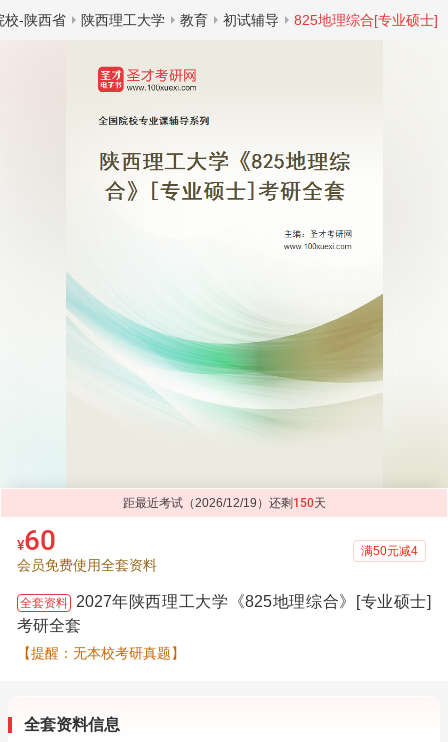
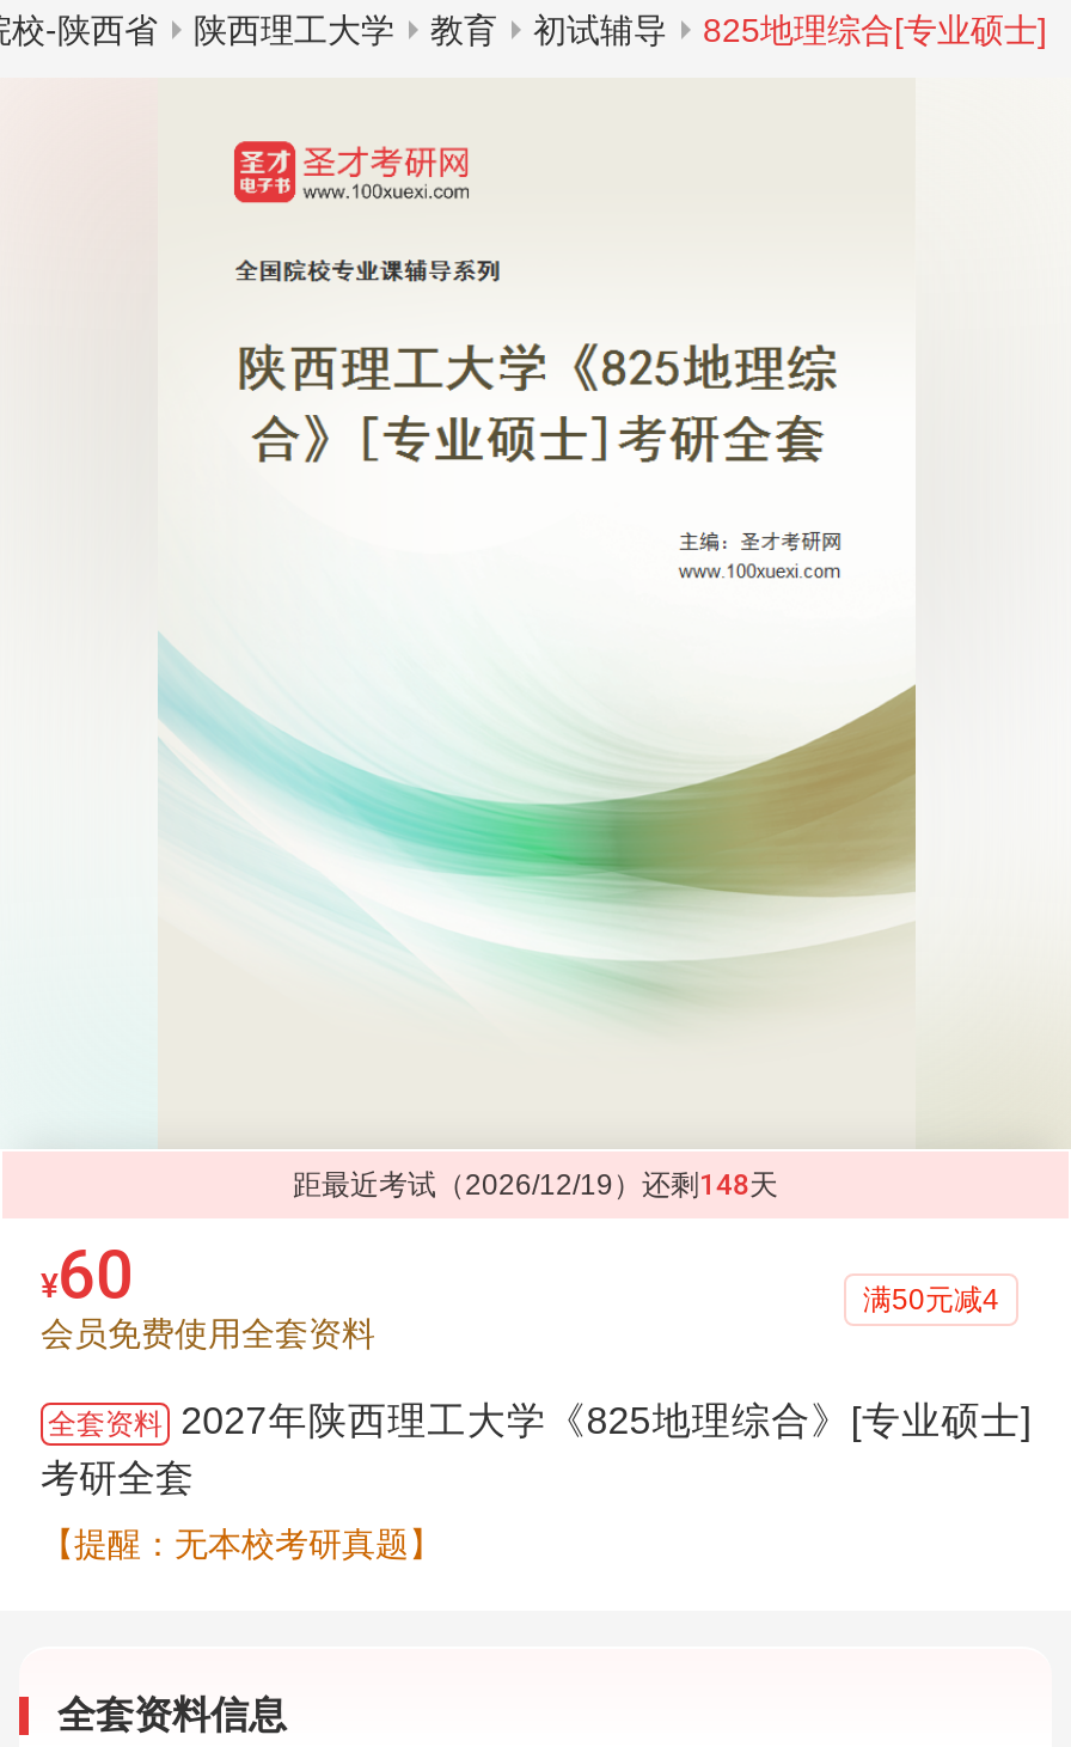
[122,496,325,510] 距最近考试（2026/12/19）还剩150天 -> [293,1168,778,1202] 距最近考试（2026/12/19）还剩148天

